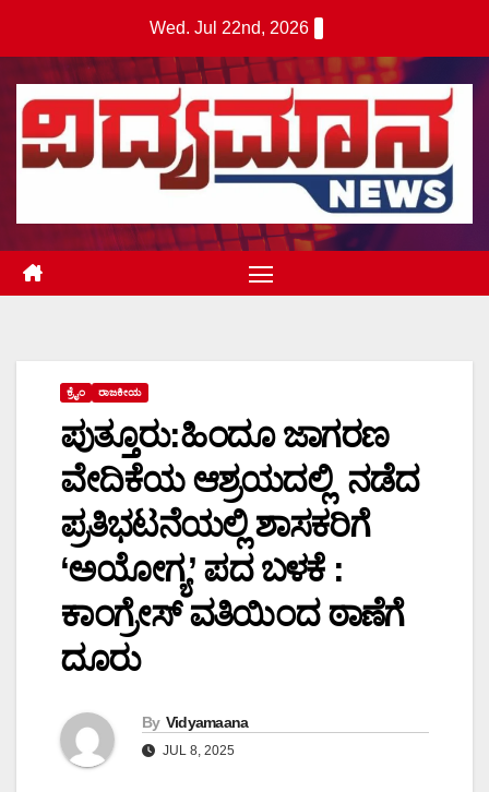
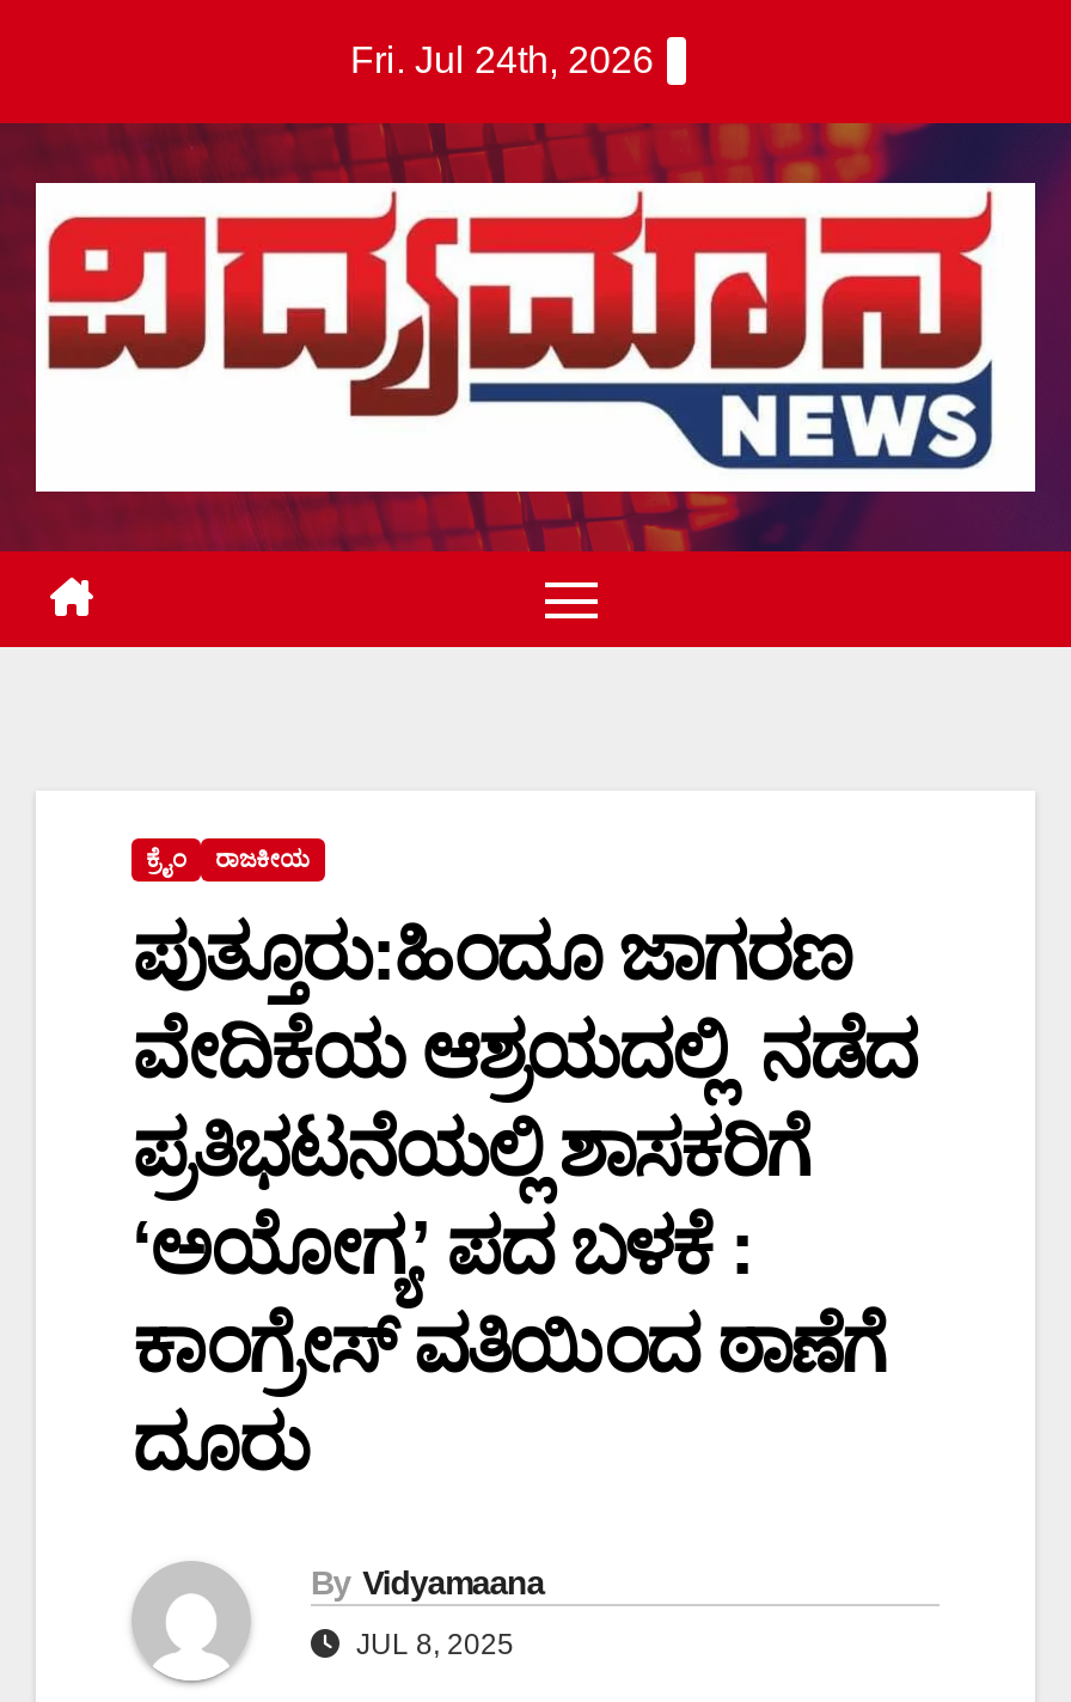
[150,19,309,37] Wed. Jul 22nd, 2026 -> [350,39,654,80] Fri. Jul 24th, 2026

